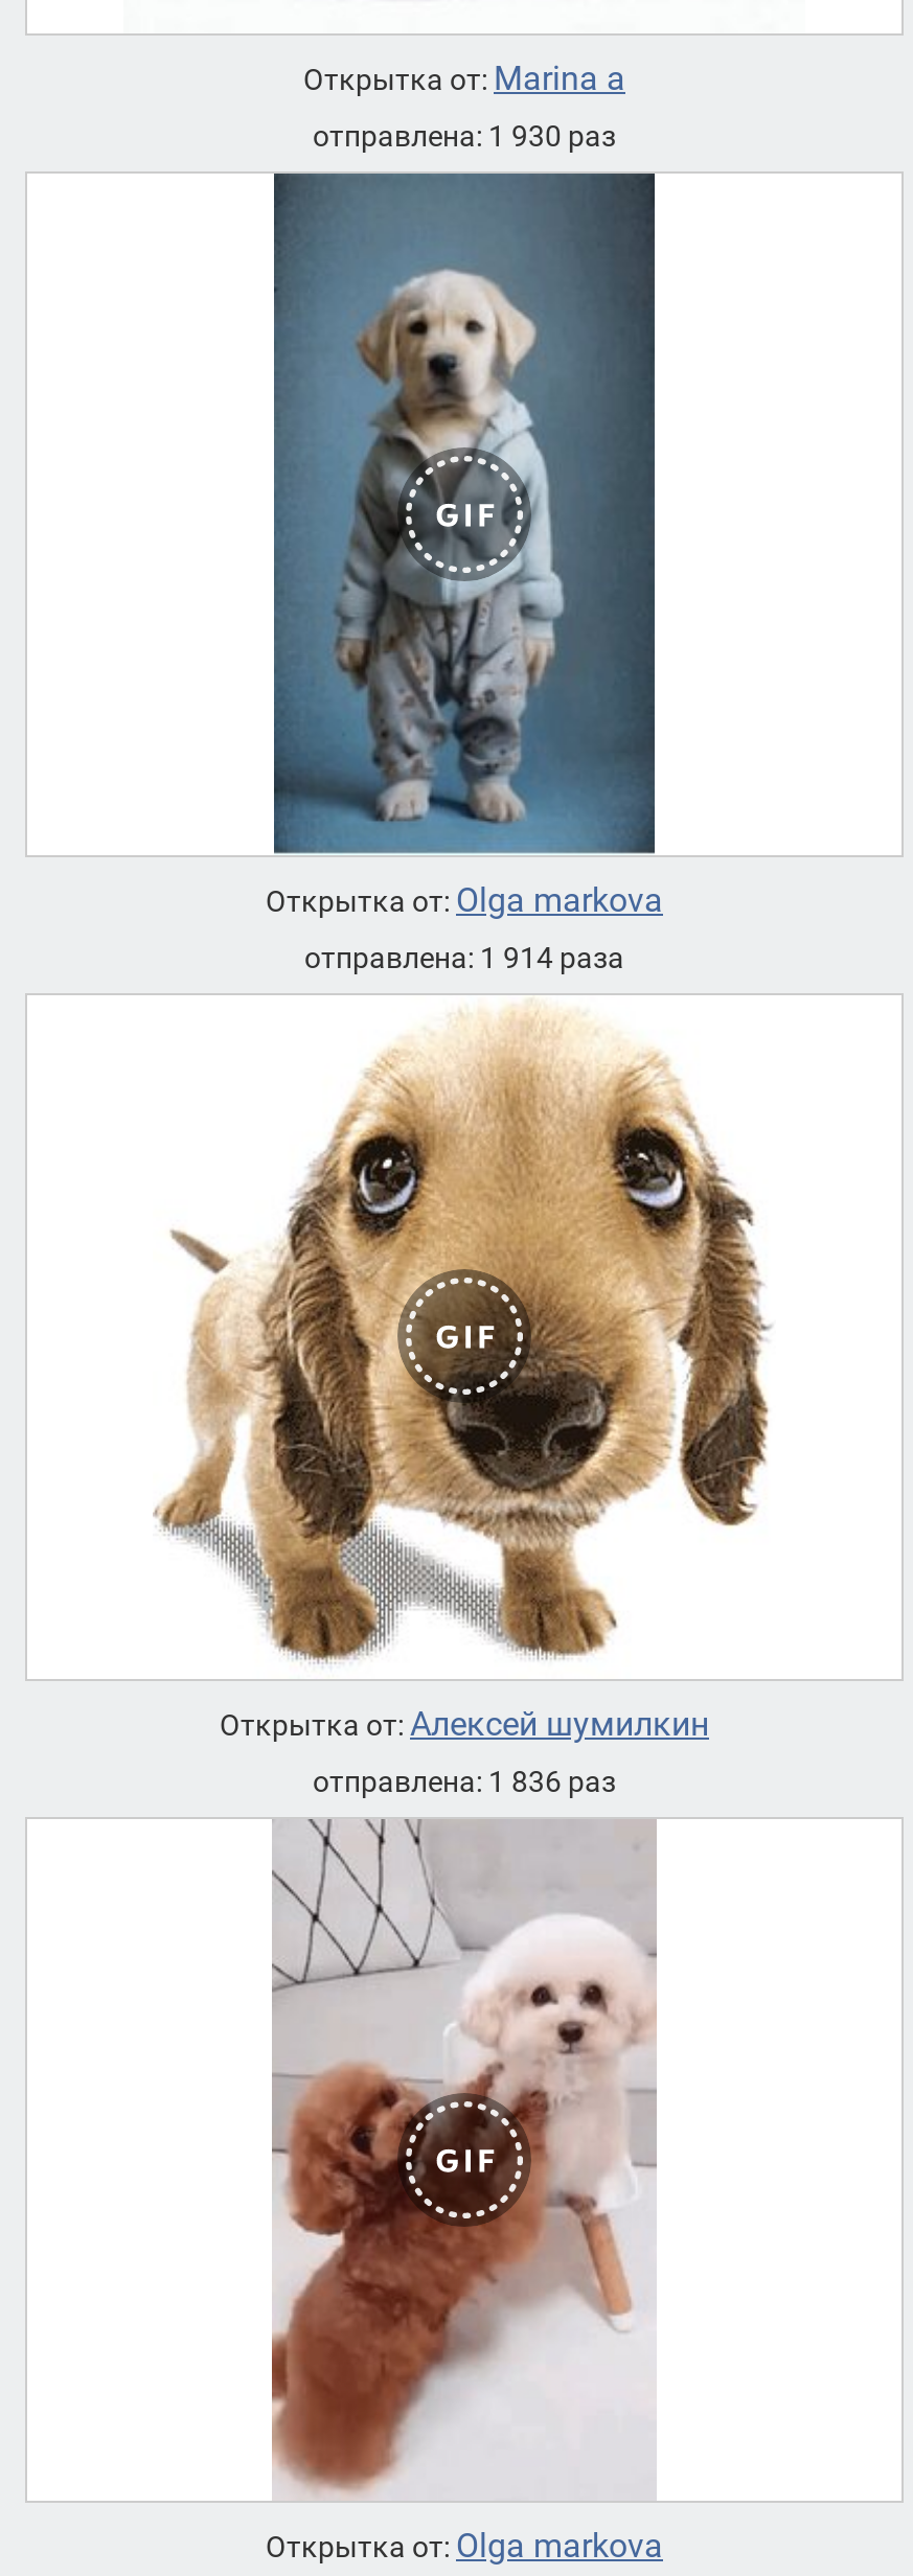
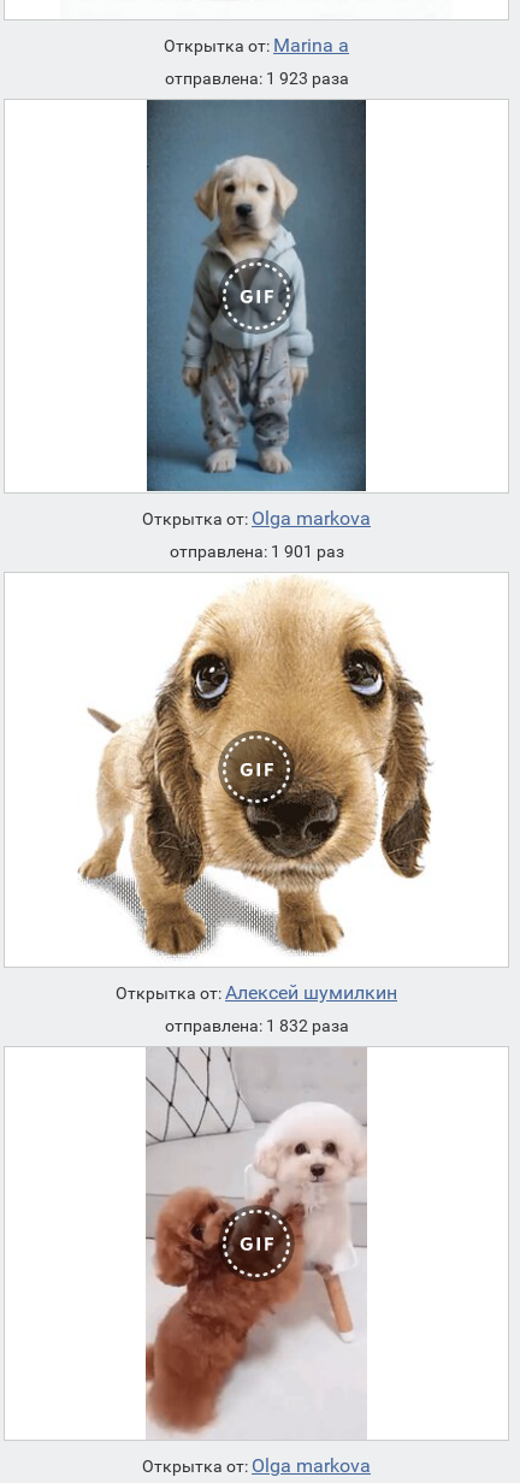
[313,119,616,153] отправлена: 1 930 раз -> [164,69,348,88] отправлена: 1 923 раза
[304,942,624,975] отправлена: 1 914 раза -> [169,542,344,561] отправлена: 1 901 раз
[313,1764,616,1797] отправлена: 1 836 раз -> [164,1015,348,1035] отправлена: 1 832 раза

